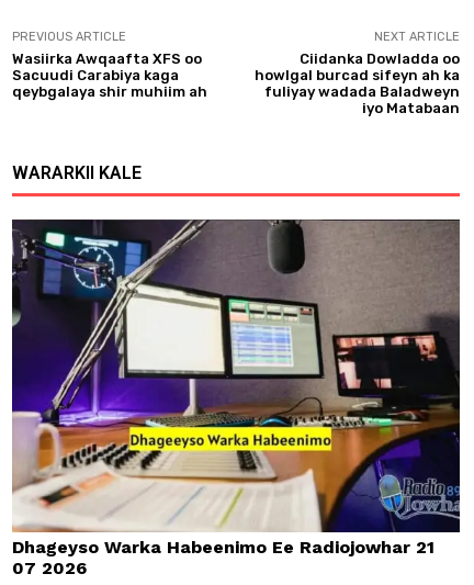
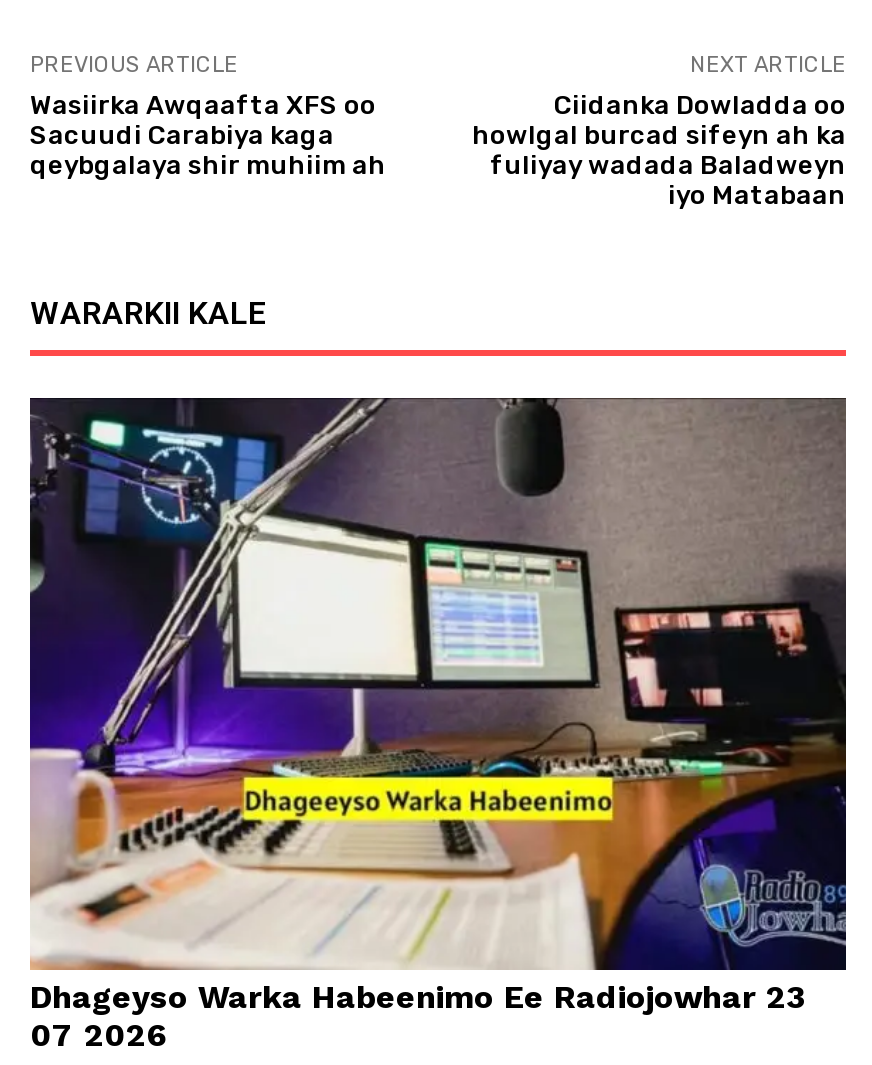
[12,537,435,558] Dhageyso Warka Habeenimo Ee Radiojowhar 21 -> [30,978,806,1016] Dhageyso Warka Habeenimo Ee Radiojowhar 23

